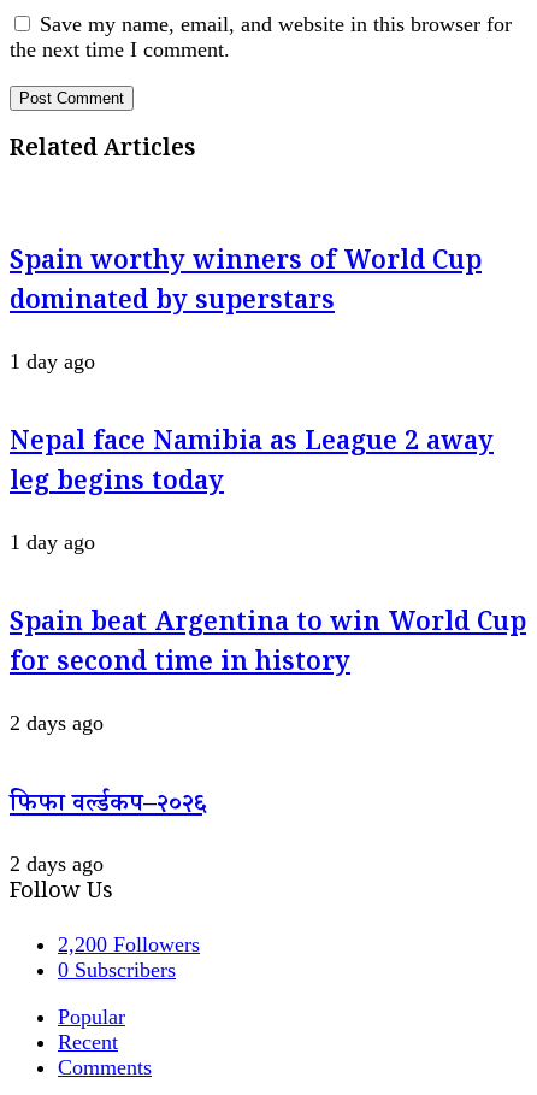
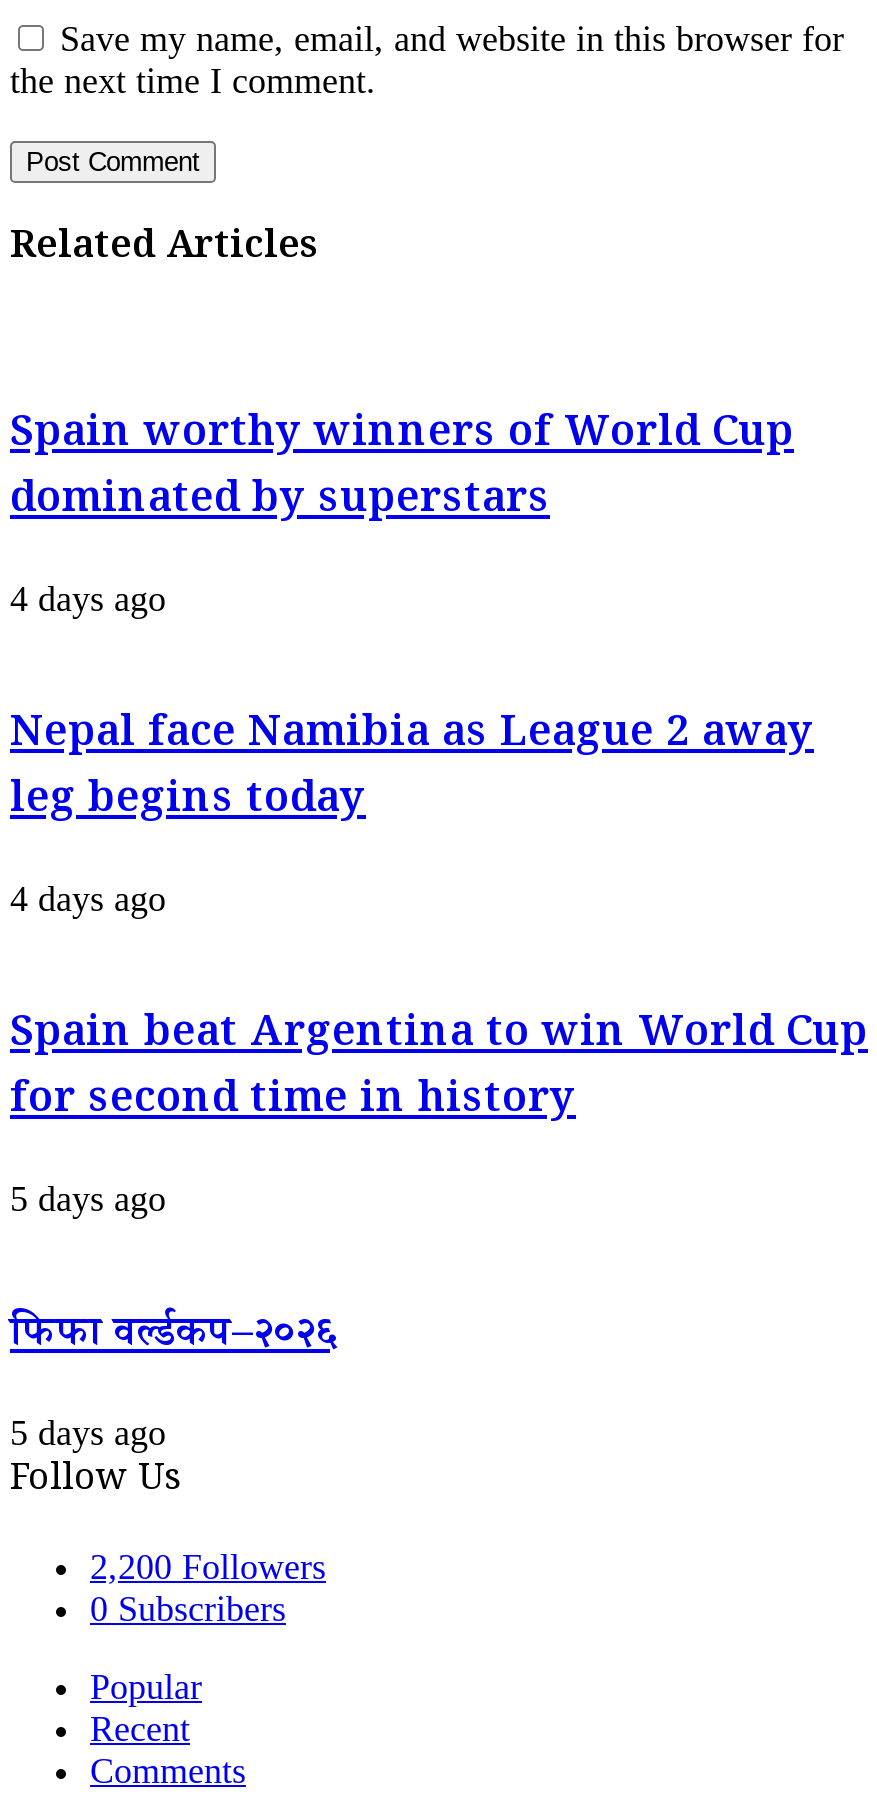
[10,349,95,373] 1 day ago -> [10,578,166,618] 4 days ago
[10,530,95,554] 1 day ago -> [10,878,166,918] 4 days ago
[10,710,104,734] 2 days ago -> [10,1178,166,1218] 5 days ago
[10,851,104,876] 2 days ago -> [10,1413,166,1453] 5 days ago

